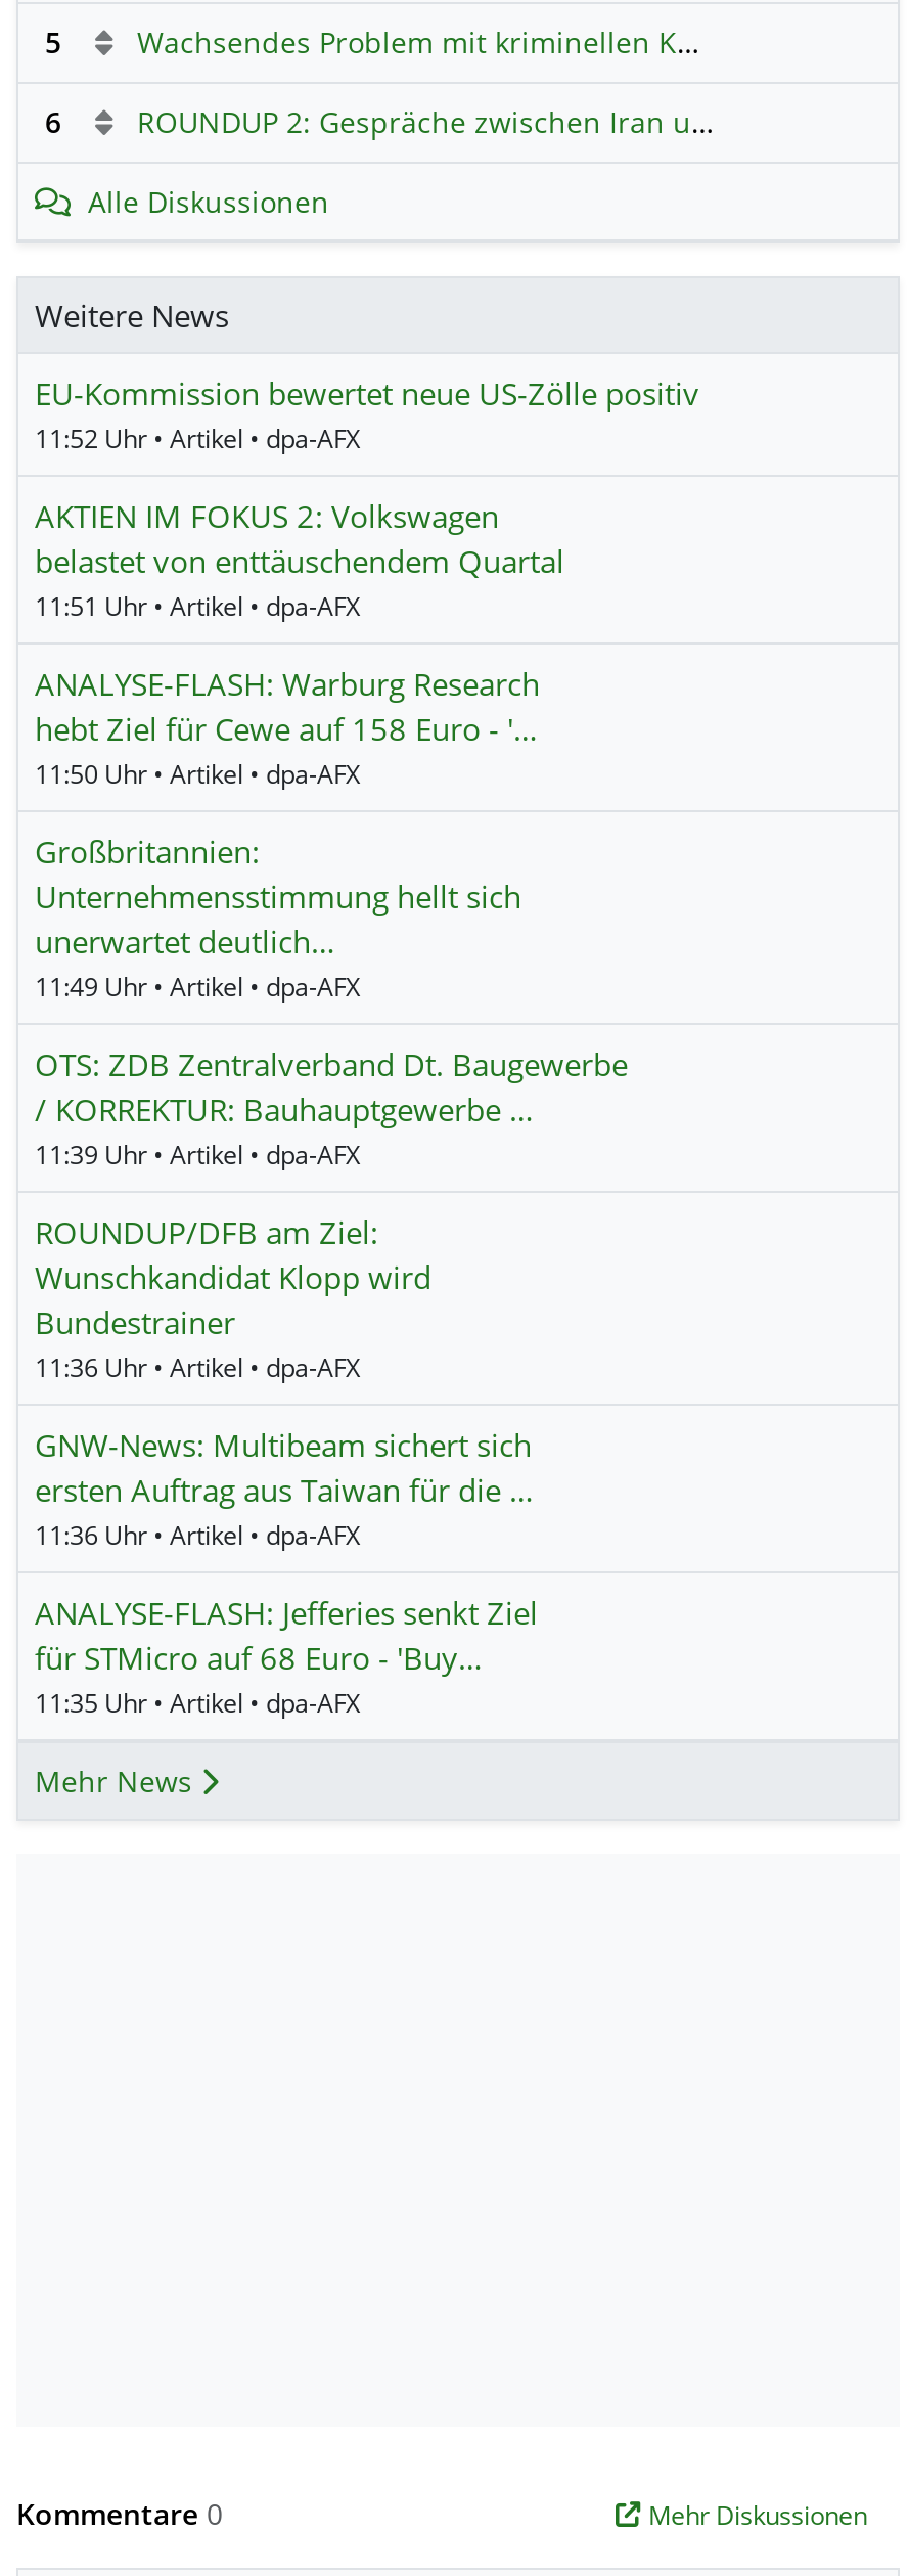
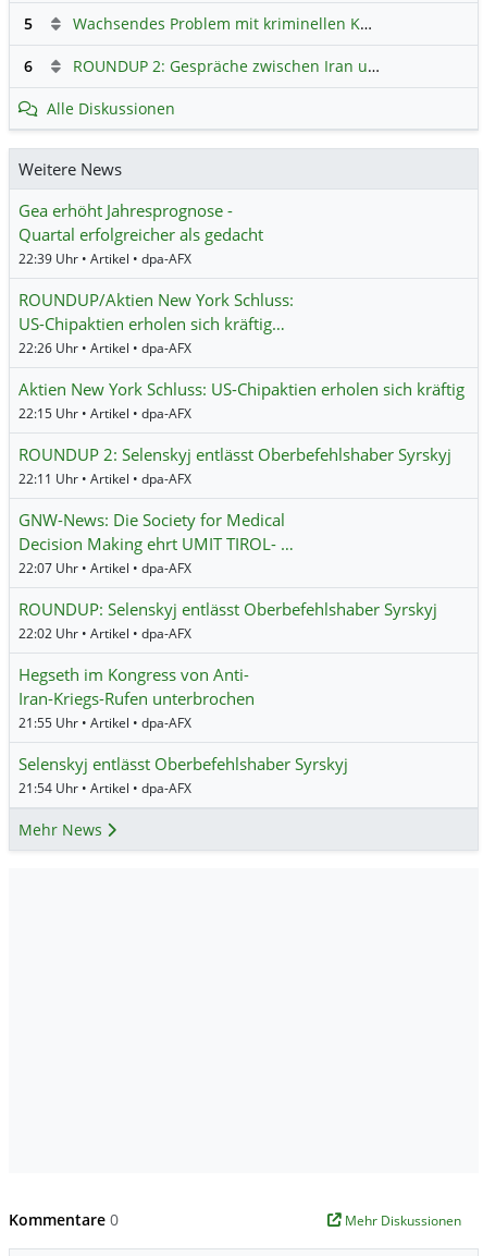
[35,372,699,456] EU-Kommission bewertet neue US-Zölle positiv | 11:52 Uhr • Artikel • dpa-AFX -> [18,199,263,268] Gea erhöht Jahresprognose - | Quartal erfolgreicher als gedacht | 22:39 Uhr • Artikel • dpa-AFX
[35,495,564,624] AKTIEN IM FOKUS 2: Volkswagen | belastet von enttäuschendem Quartal | 11:51 Uhr • Artikel • dpa-AFX -> [18,288,294,357] ROUNDUP/Aktien New York Schluss: | US-Chipaktien erholen sich kräftig… | 22:26 Uhr • Artikel • dpa-AFX
[35,663,540,791] ANALYSE-FLASH: Warburg Research | hebt Ziel für Cewe auf 158 Euro - '… | 11:50 Uhr • Artikel • dpa-AFX -> [18,378,465,422] Aktien New York Schluss: US-Chipaktien erholen sich kräftig | 22:15 Uhr • Artikel • dpa-AFX
[35,830,521,1004] Großbritannien: | Unternehmensstimmung hellt sich | unerwartet deutlich… | 11:49 Uhr • Artikel • dpa-AFX -> [18,443,451,488] ROUNDUP 2: Selenskyj entlässt Oberbefehlshaber Syrskyj | 22:11 Uhr • Artikel • dpa-AFX
[35,1043,628,1172] OTS: ZDB Zentralverband Dt. Baugewerbe | / KORREKTUR: Bauhauptgewerbe … | 11:39 Uhr • Artikel • dpa-AFX -> [18,509,294,577] GNW-News: Die Society for Medical | Decision Making ehrt UMIT TIROL- … | 22:07 Uhr • Artikel • dpa-AFX
[35,1211,431,1385] ROUNDUP/DFB am Ziel: | Wunschkandidat Klopp wird | Bundestrainer | 11:36 Uhr • Artikel • dpa-AFX -> [18,598,437,642] ROUNDUP: Selenskyj entlässt Oberbefehlshaber Syrskyj | 22:02 Uhr • Artikel • dpa-AFX
[35,1424,534,1553] GNW-News: Multibeam sichert sich | ersten Auftrag aus Taiwan für die … | 11:36 Uhr • Artikel • dpa-AFX -> [18,663,255,732] Hegseth im Kongress von Anti- | Iran-Kriegs-Rufen unterbrochen | 21:55 Uhr • Artikel • dpa-AFX
[35,1591,538,1720] ANALYSE-FLASH: Jefferies senkt Ziel | für STMicro auf 68 Euro - 'Buy… | 11:35 Uhr • Artikel • dpa-AFX -> [18,753,348,797] Selenskyj entlässt Oberbefehlshaber Syrskyj | 21:54 Uhr • Artikel • dpa-AFX

